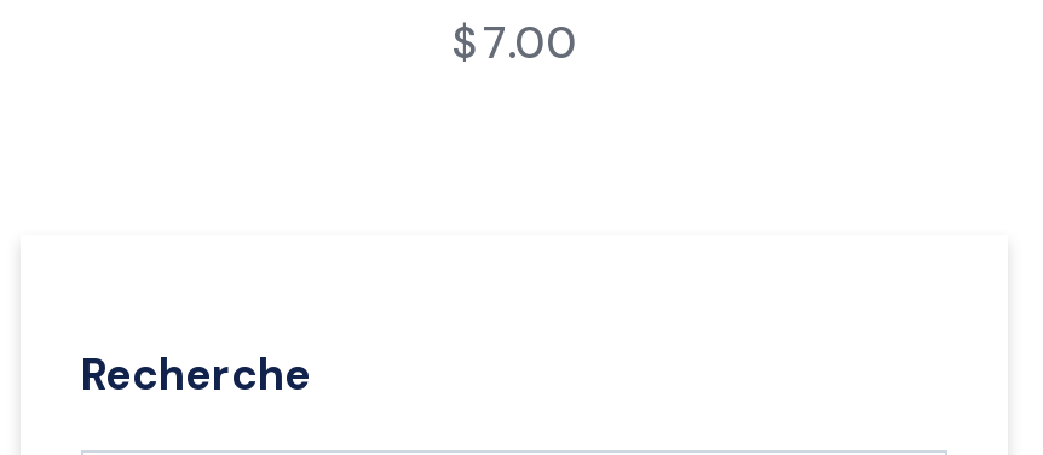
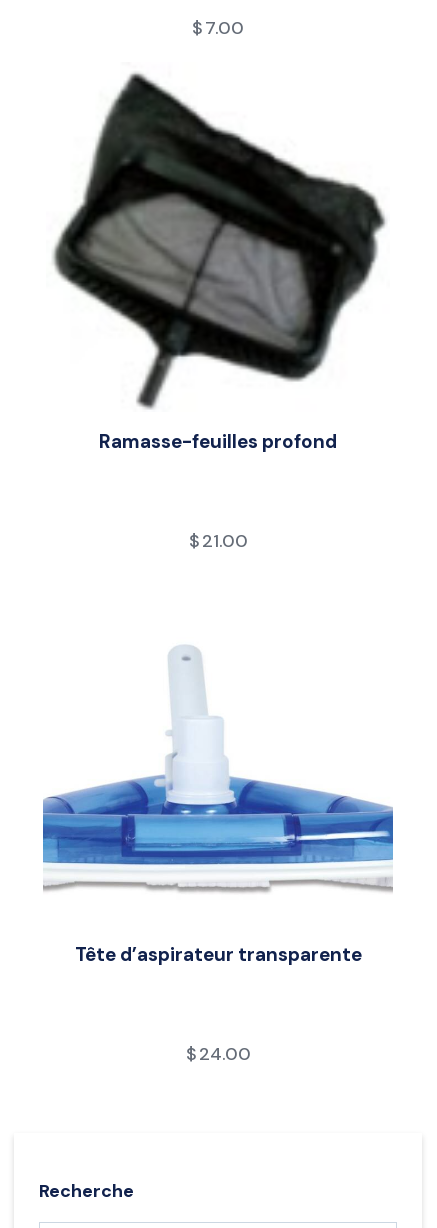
none -> [42,645,394,893] [image]
none -> [52,72,386,454] [image] | Ramasse-feuilles profond
none -> [74,942,361,967] Tête d’aspirateur transparente
none -> [185,1042,250,1066] $24.00
none -> [188,529,247,553] $21.00

